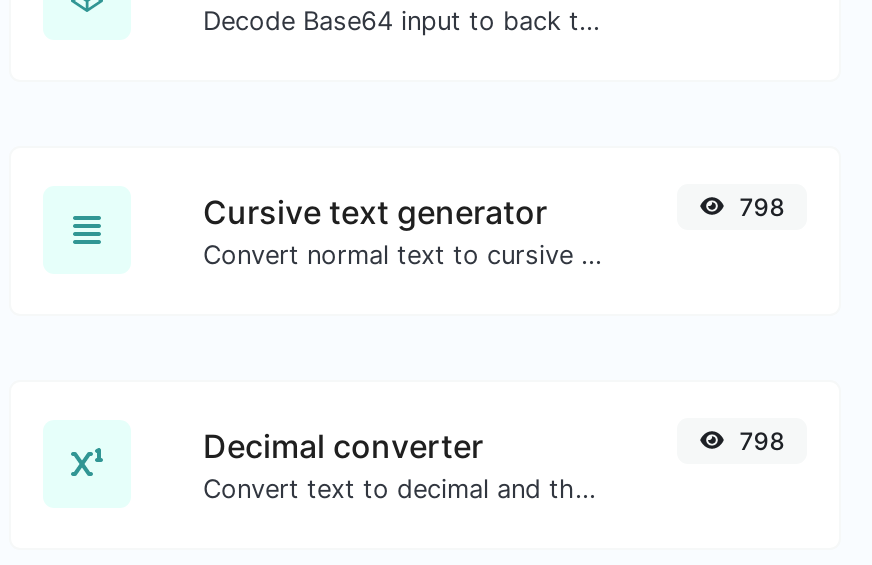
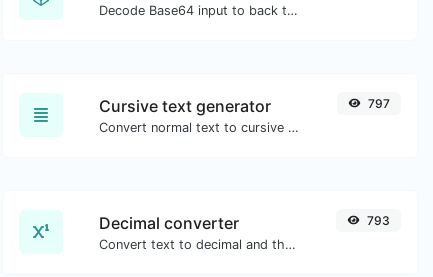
[733,191,785,221] 798 -> [365,96,390,111] 797
[733,425,785,455] 798 -> [364,213,390,228] 793

